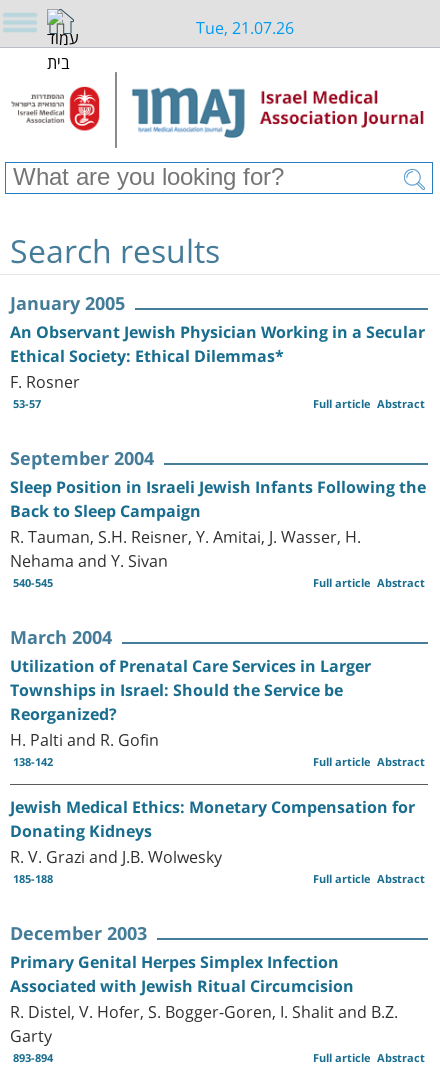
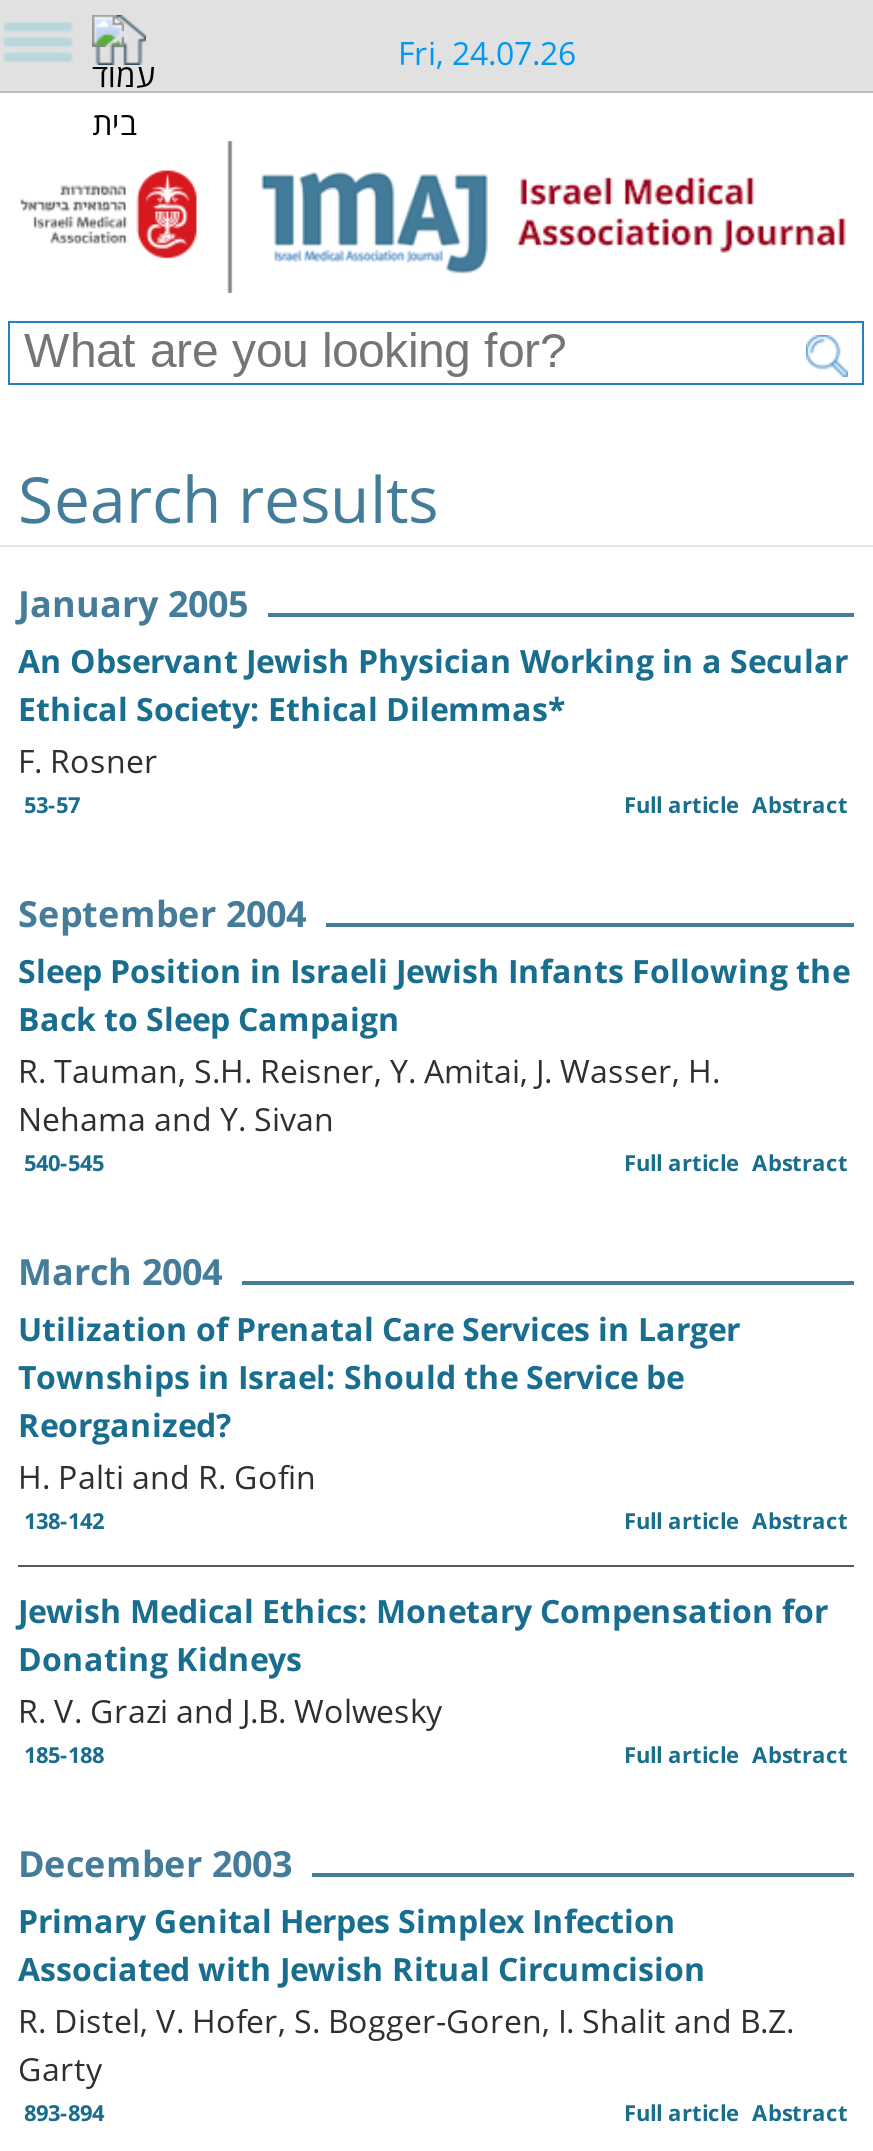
[195,9,293,42] Tue, 21.07.26 -> [398,15,576,81] Fri, 24.07.26

